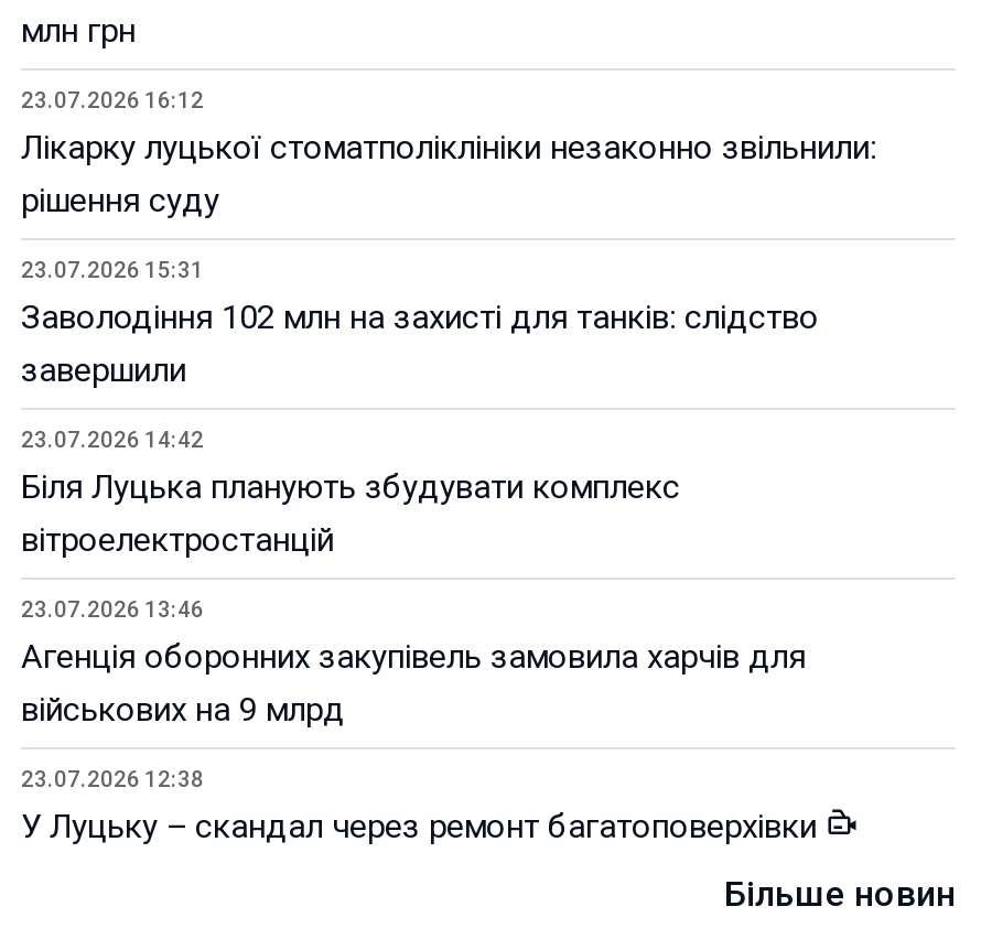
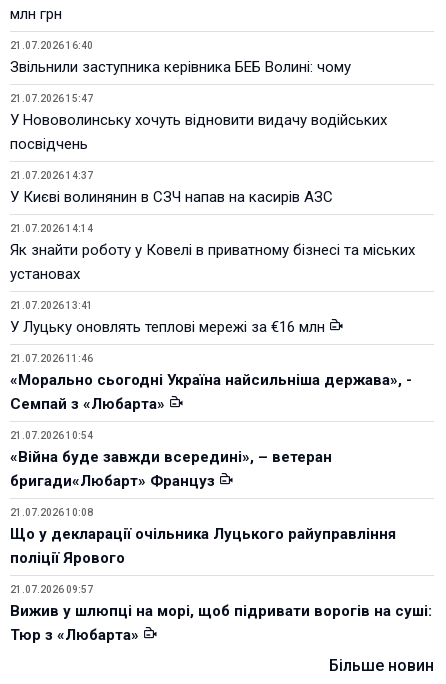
[21,87,876,846] 23.07.2026 16:12 | Лікарку луцької стоматполіклініки незаконно звільнили: | рішення суду | 23.07.2026 15:31 | Заволодіння 102 млн на захисті для танків: слідство | завершили | 23.07.2026 14:42 | Біля Луцька планують збудувати комплекс | вітроелектростанцій | 23.07.2026 13:46 | Агенція оборонних закупівель замовила харчів для | військових на 9 млрд | 23.07.2026 12:38 | У Луцьку – скандал через ремонт багатоповерхівки -> [10,40,432,644] 21.07.2026 16:40 | Звільнили заступника керівника БЕБ Волині: чому | 21.07.2026 15:47 | У Нововолинську хочуть відновити видачу водійських | посвідчень | 21.07.2026 14:37 | У Києві волинянин в СЗЧ напав на касирів АЗС | 21.07.2026 14:14 | Як знайти роботу у Ковелі в приватному бізнесі та міських | установах | 21.07.2026 13:41 | У Луцьку оновлять теплові мережі за €16 млн | 21.07.2026 11:46 | «Морально сьогодні Україна найсильніша держава», - | Семпай з «Любарта» | 21.07.2026 10:54 | «Війна буде завжди всередині», – ветеран | бригади«Любарт» Француз | 21.07.2026 10:08 | Що у декларації очільника Луцького райуправління | поліції Ярового | 21.07.2026 09:57 | Вижив у шлюпці на морі, щоб підривати ворогів на суші: | Тюр з «Любарта»

